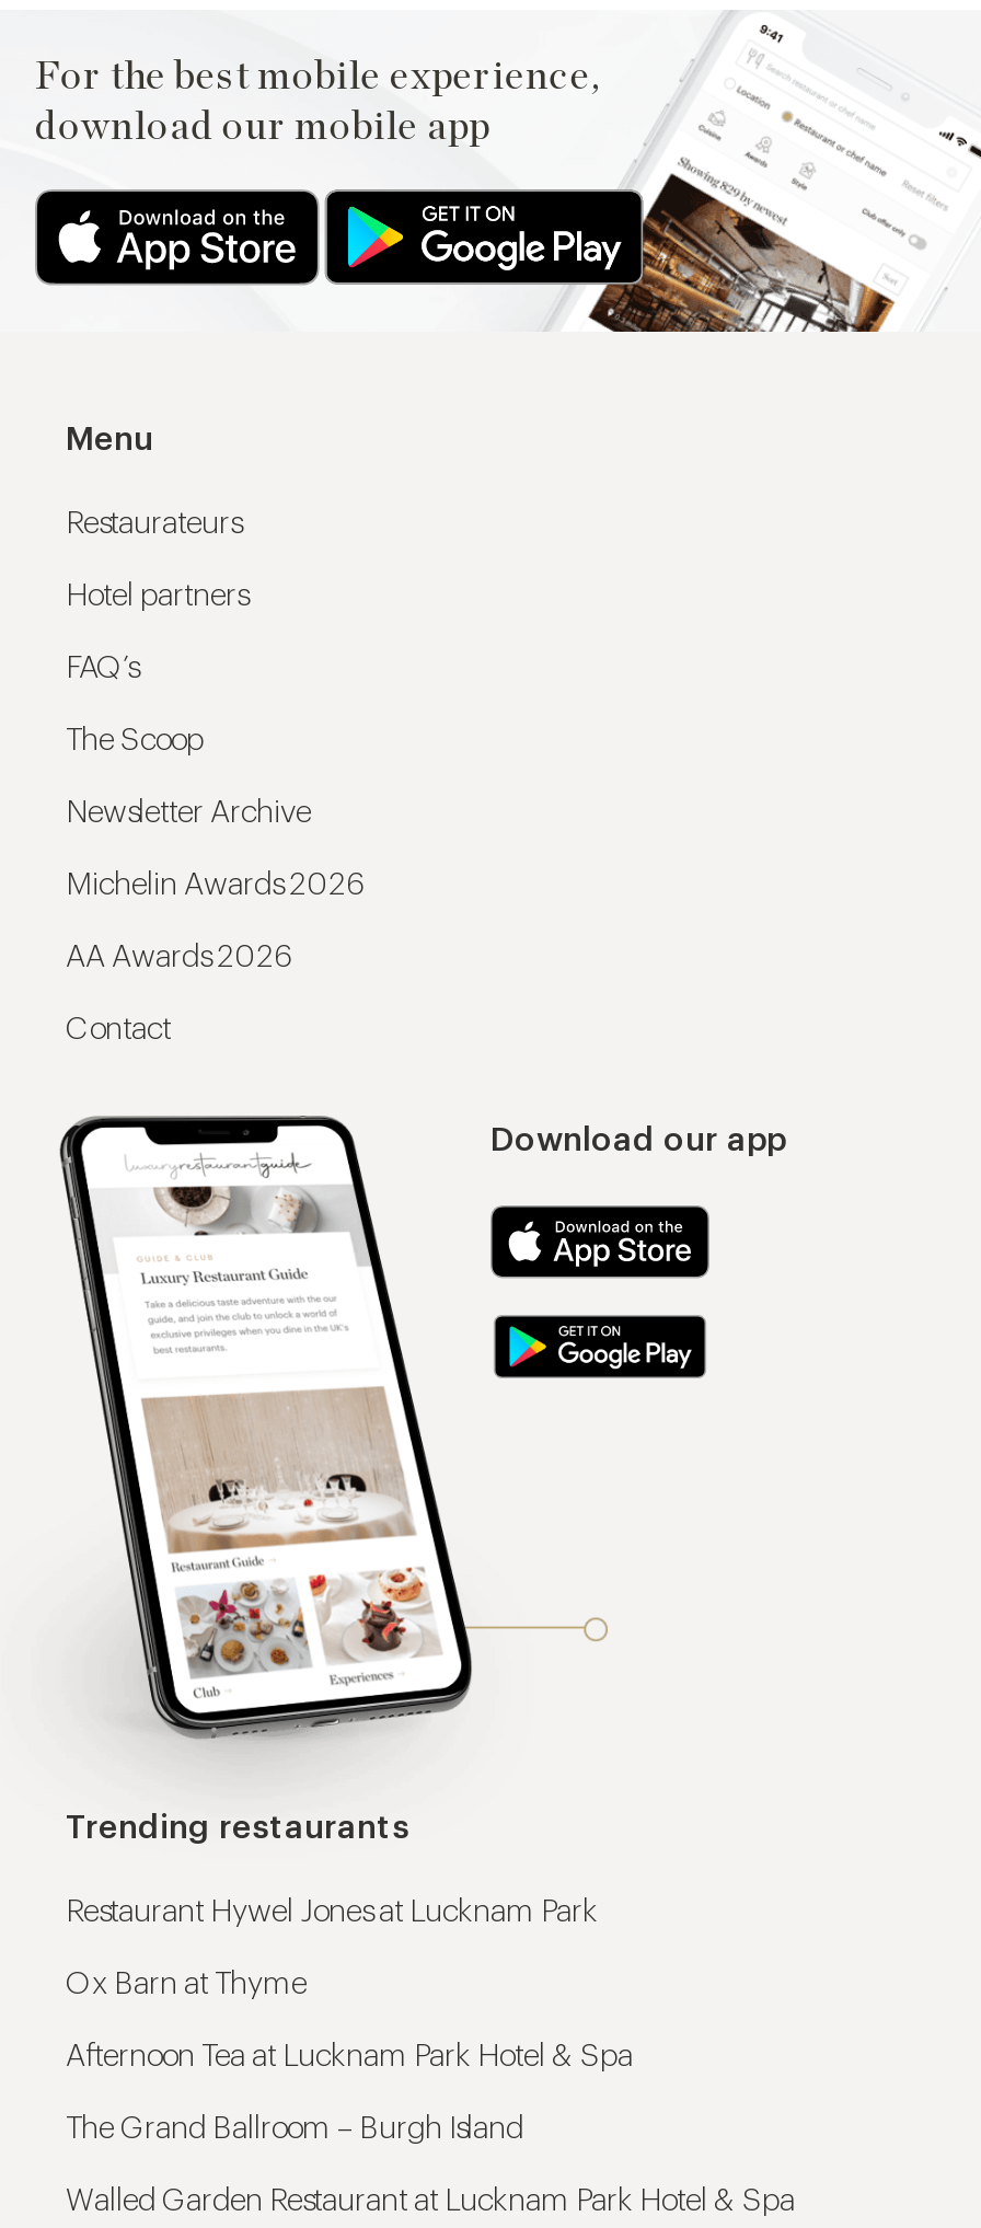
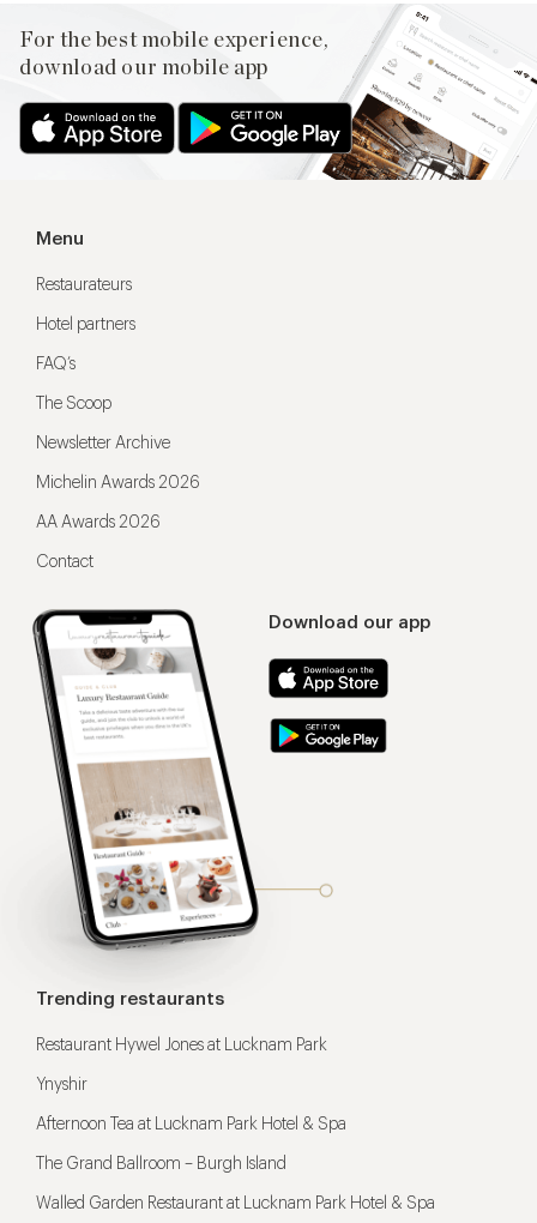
[66,1969,307,2000] Ox Barn at Thyme -> [36,1077,88,1093] Ynyshir

